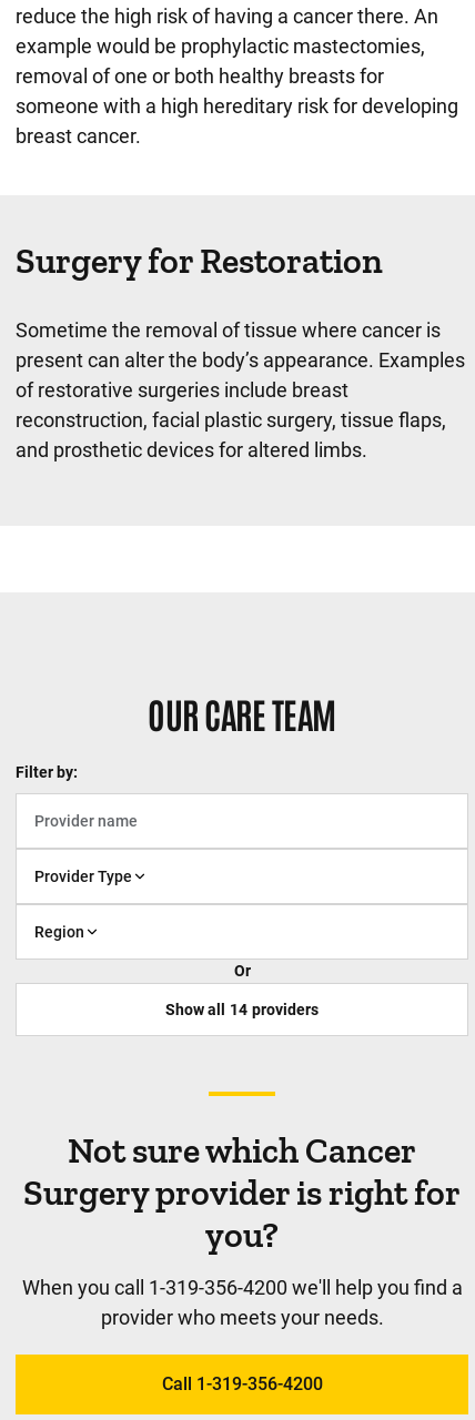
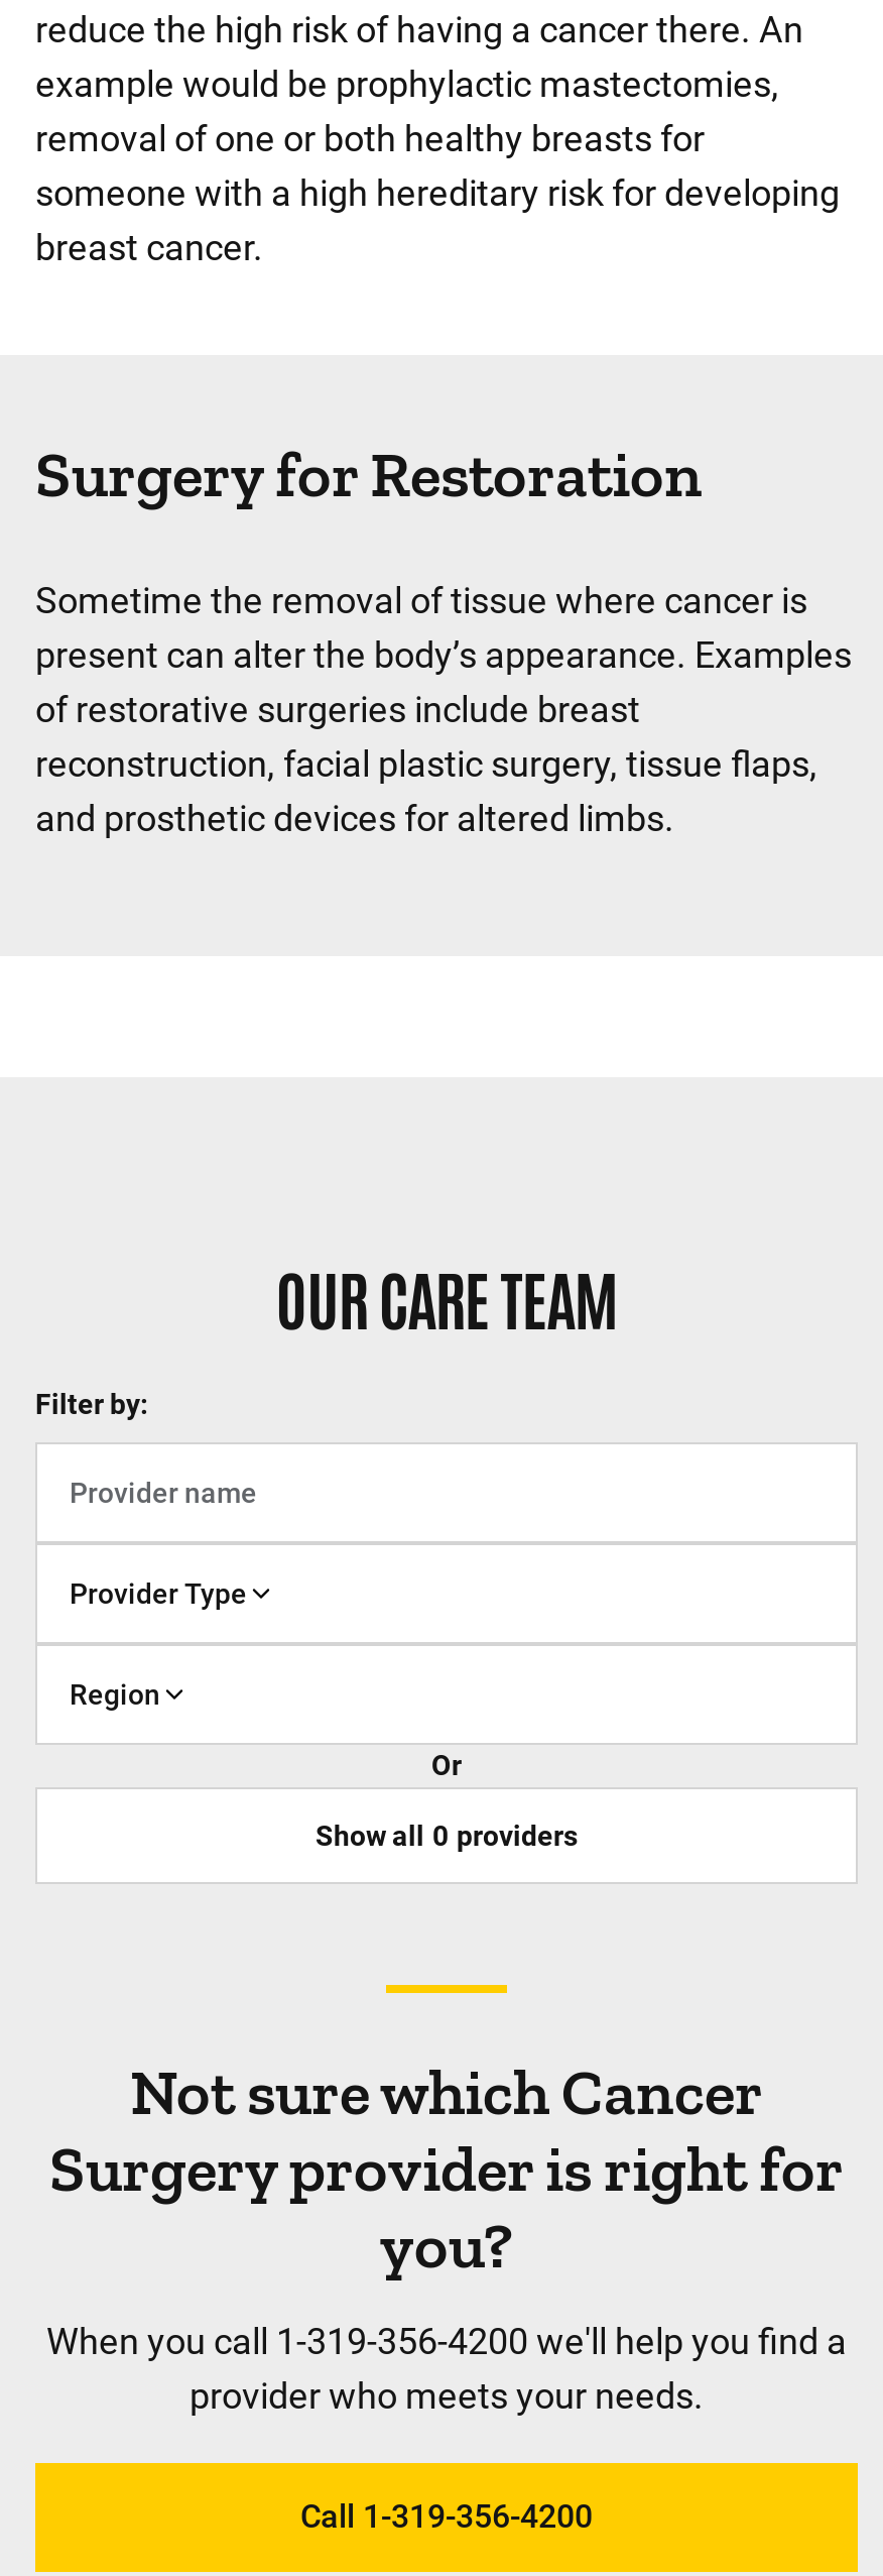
[165,1001,319,1018] Show all 14 providers -> [316,1820,578,1852] Show all 0 providers

